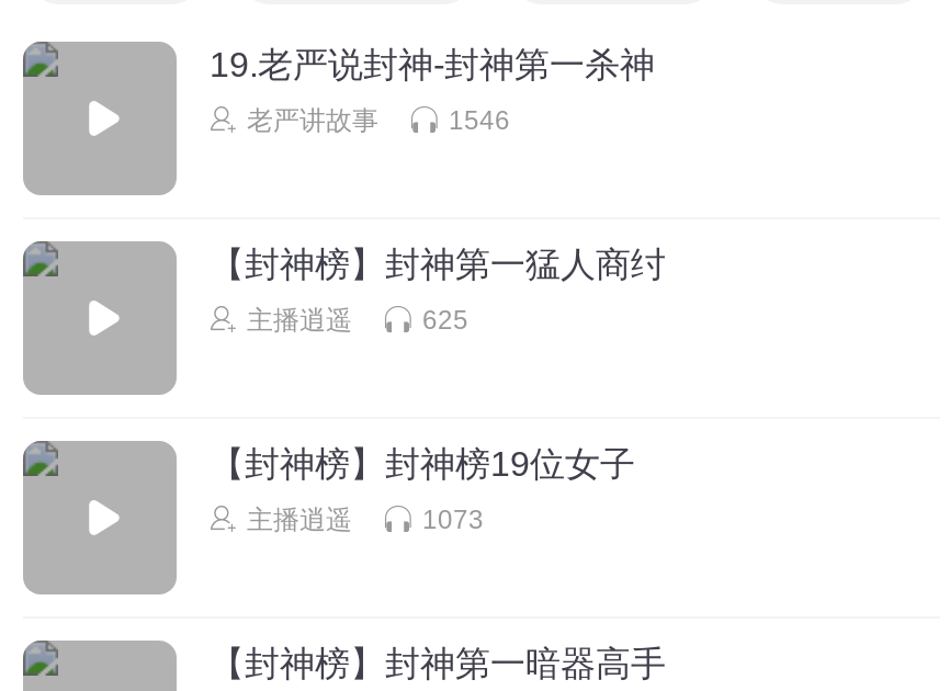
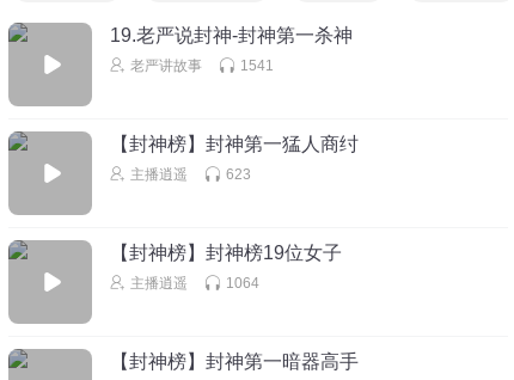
[449,104,510,135] 1546 -> [240,57,274,73] 1541
[422,304,468,335] 625 -> [226,166,251,182] 623
[422,503,484,534] 1073 -> [226,274,259,291] 1064

